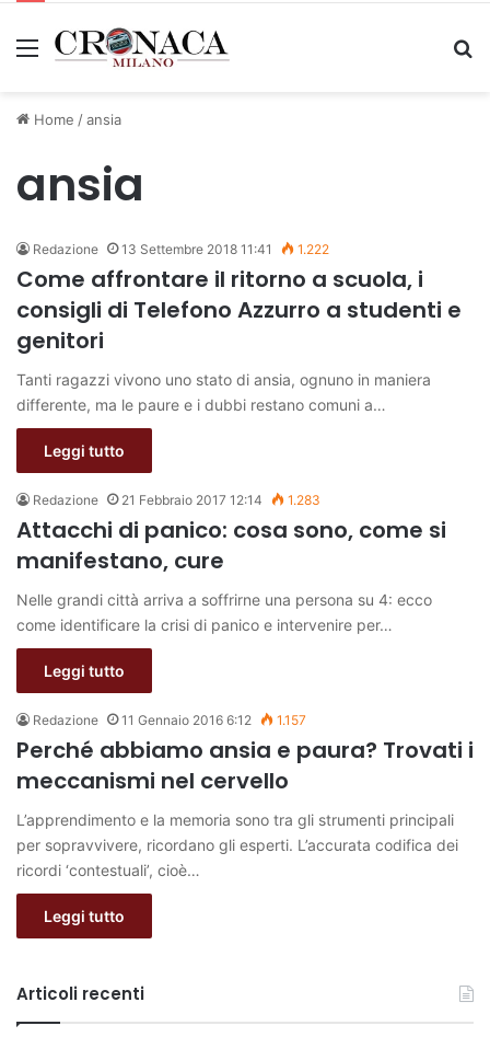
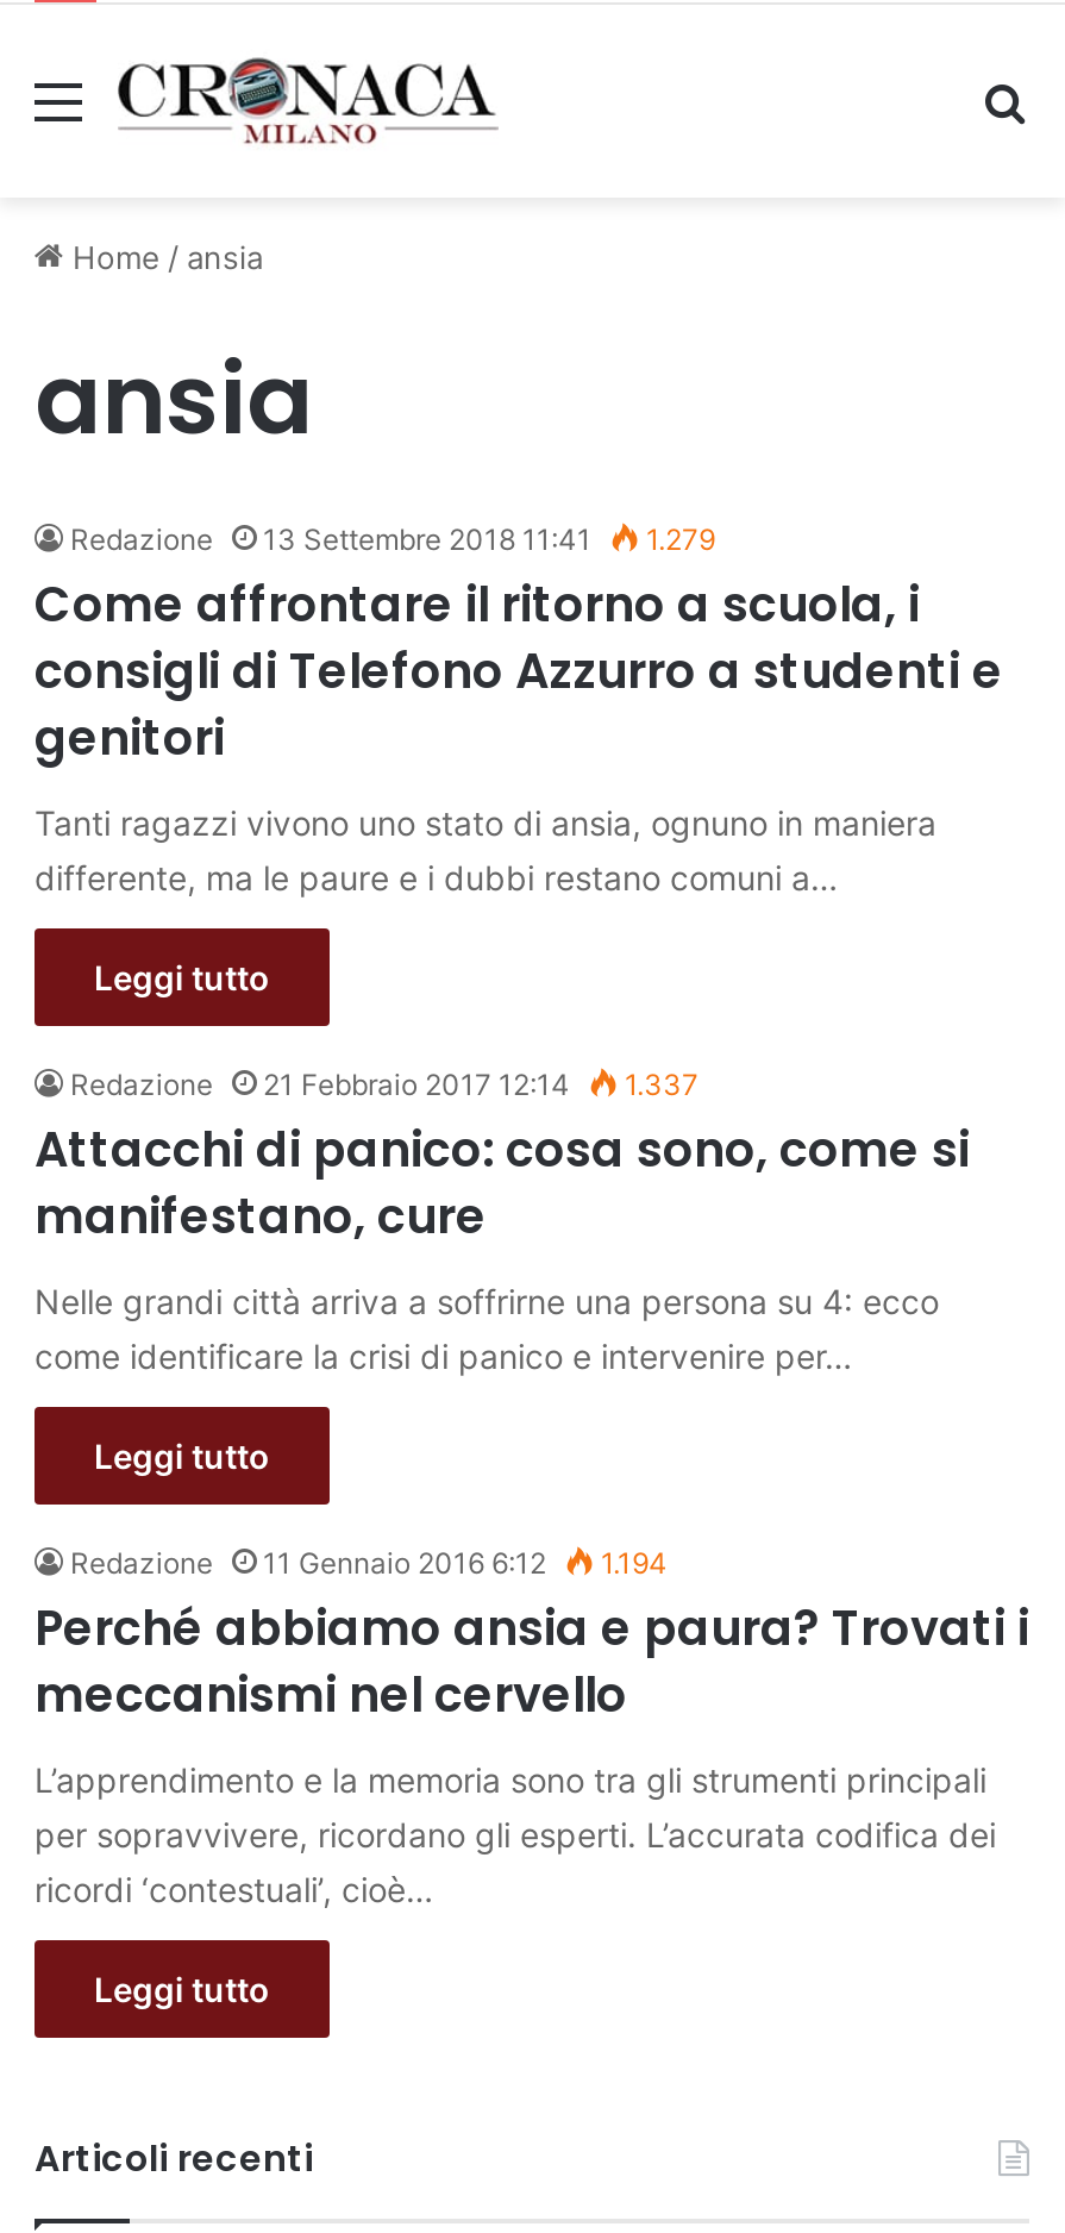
[33,241,329,257] Redazione 13 Settembre 2018 11:41 1.222 -> [70,521,715,557] Redazione 13 Settembre 2018 11:41 1.279
[33,492,320,508] Redazione 21 Febbraio 2017 12:14 1.283 -> [70,1066,698,1102] Redazione 21 Febbraio 2017 12:14 1.337
[33,712,306,728] Redazione 11 Gennaio 2016 6:12 1.157 -> [70,1545,668,1580] Redazione 11 Gennaio 2016 6:12 1.194

